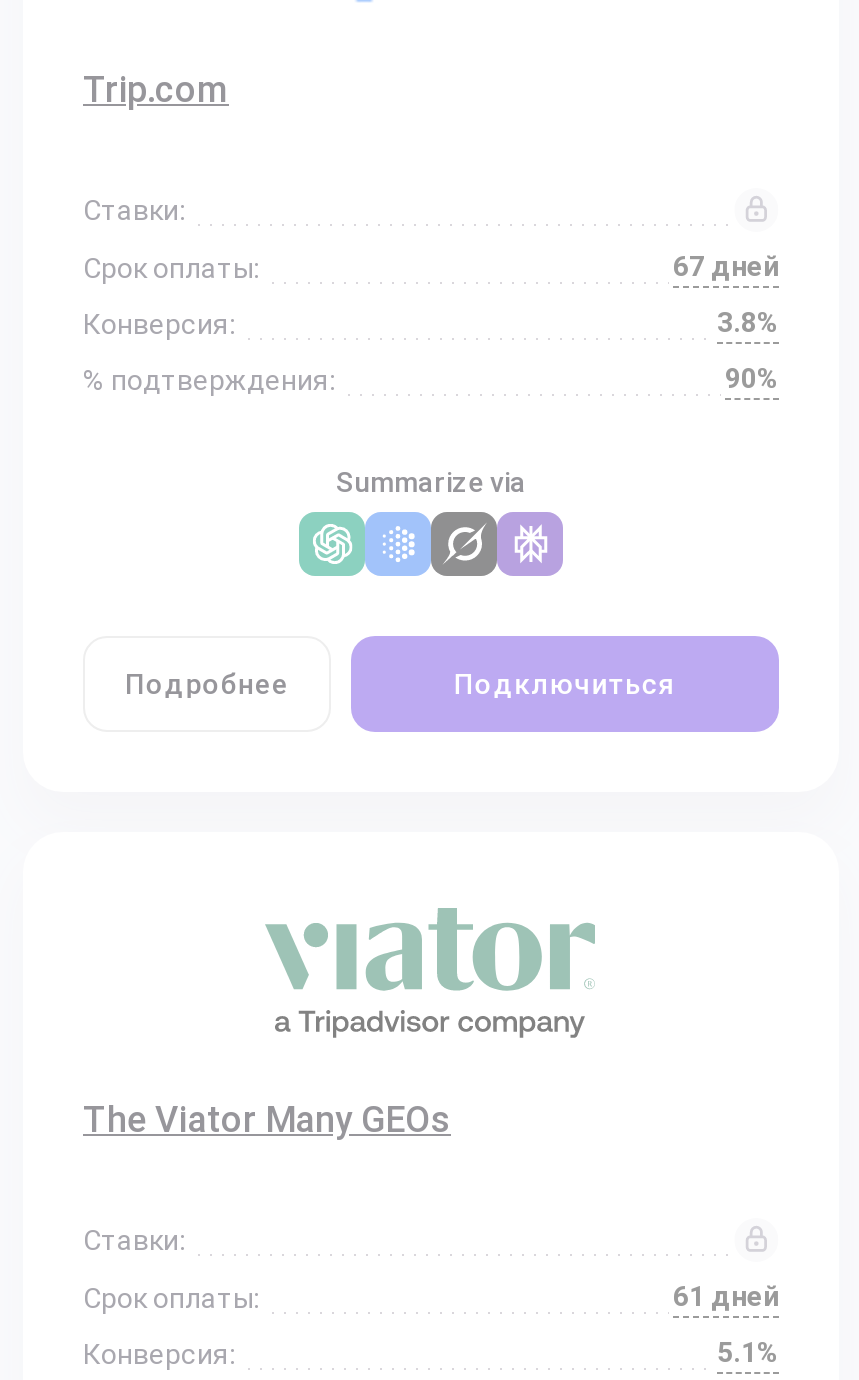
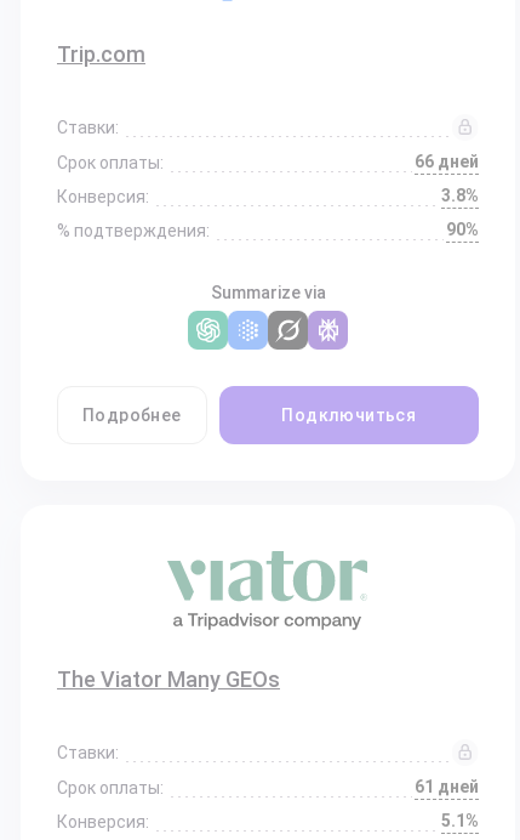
[673,250,779,282] 67 дней -> [415,152,479,171] 66 дней

